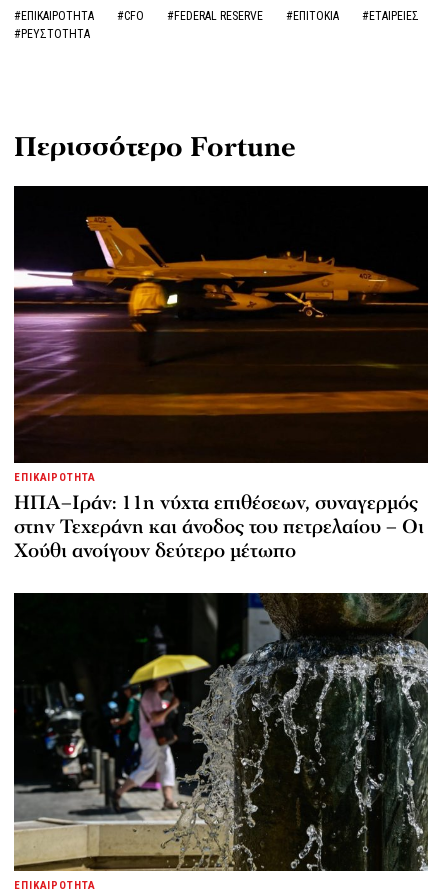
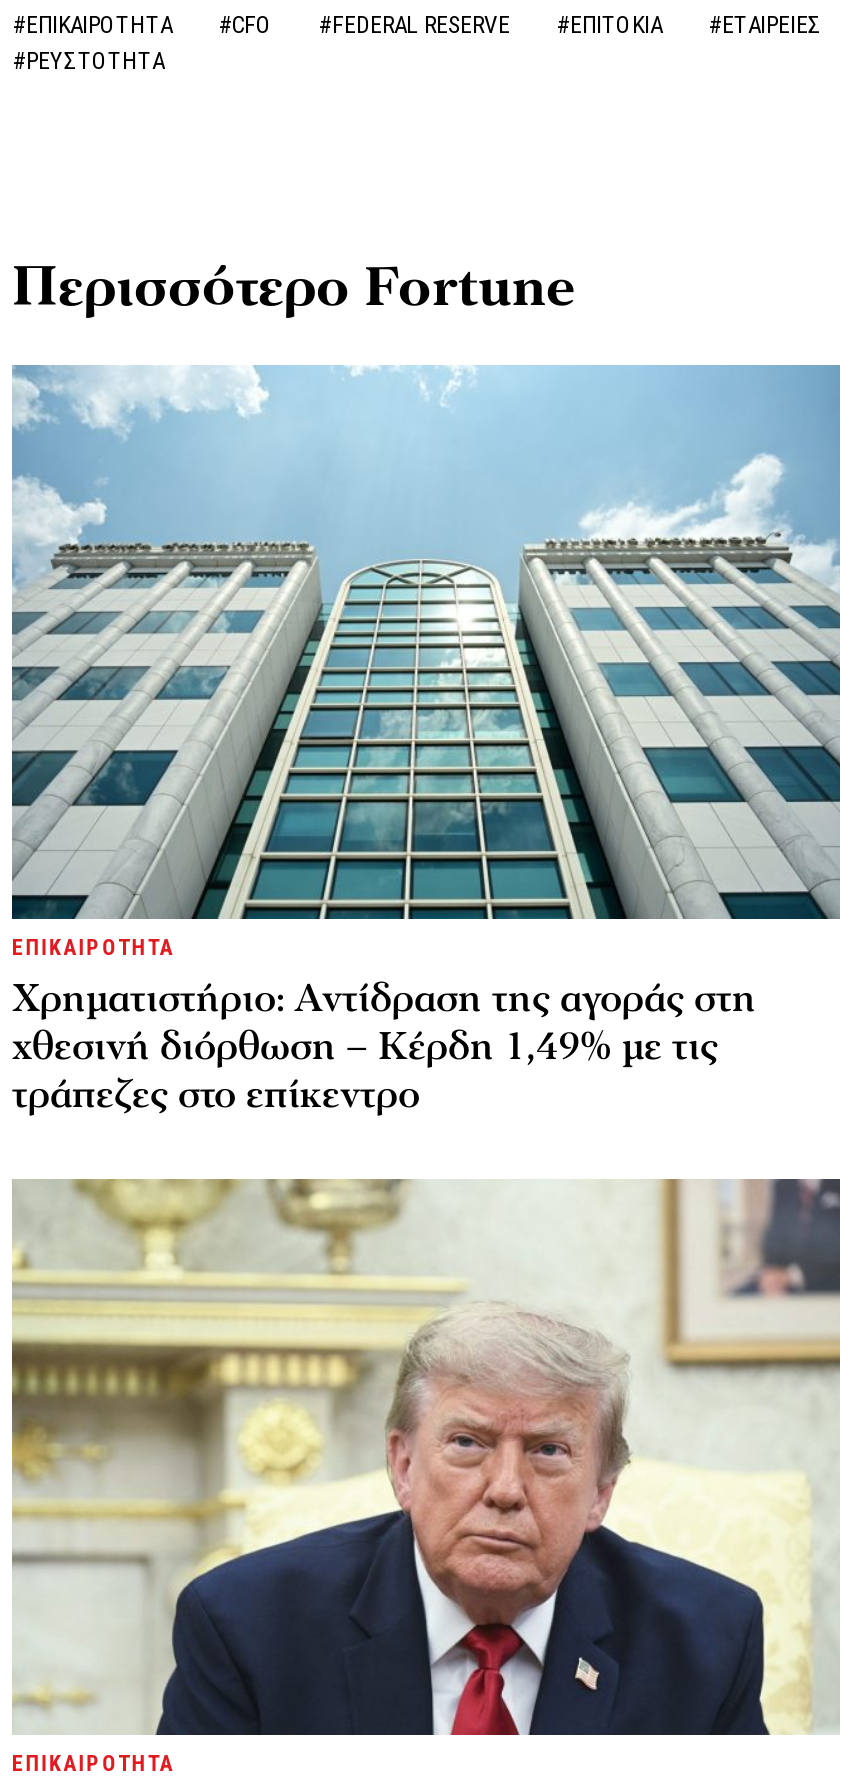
[13,185,429,564] [image] | ΗΠΑ–Ιράν: 11η νύχτα επιθέσεων, συναγερμός | στην Τεχεράνη και άνοδος του πετρελαίου – Οι | Χούθι ανοίγουν δεύτερο μέτωπο -> [10,363,842,1122] [image] | Χρηματιστήριο: Αντίδραση της αγοράς στη | χθεσινή διόρθωση – Κέρδη 1,49% με τις | τράπεζες στο επίκεντρο
[13,592,429,872] [image] -> [10,1177,842,1737] [image]

